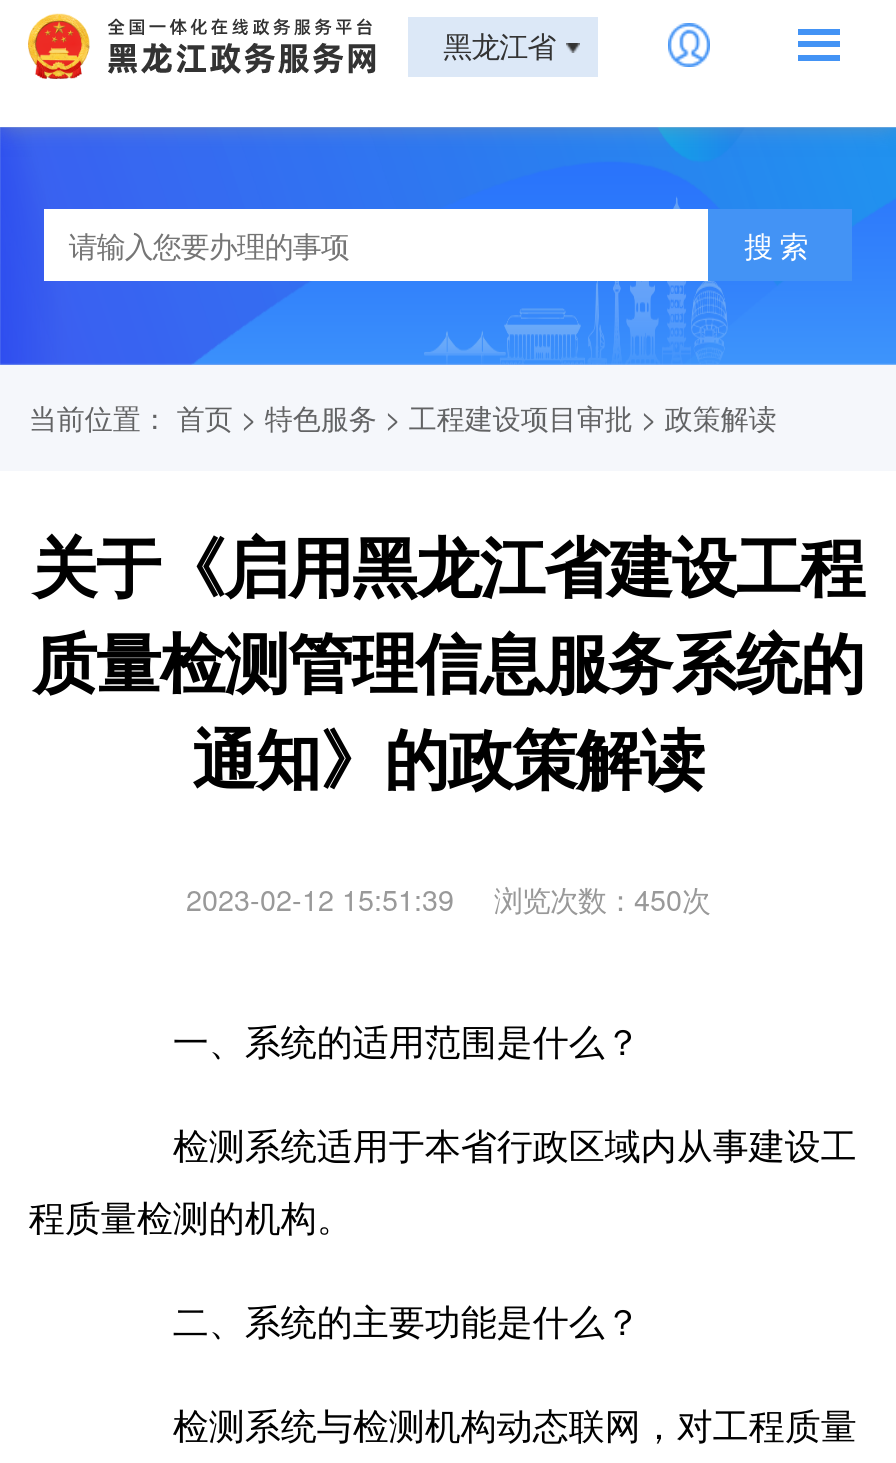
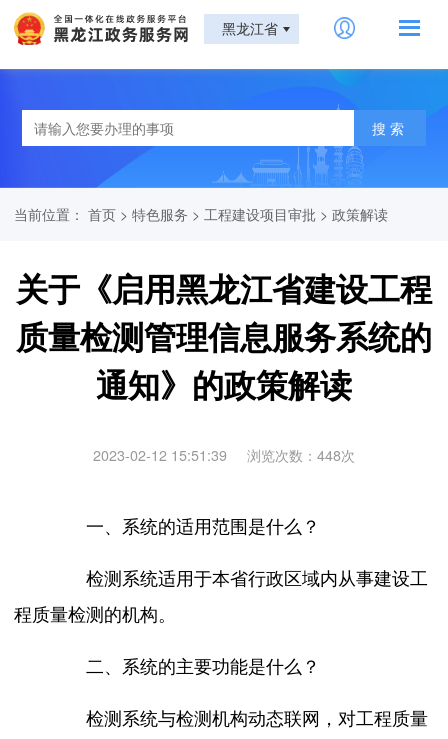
[186,879,710,919] 2023-02-12 15:51:39 浏览次数：450次 -> [93,445,355,465] 2023-02-12 15:51:39 浏览次数：448次

